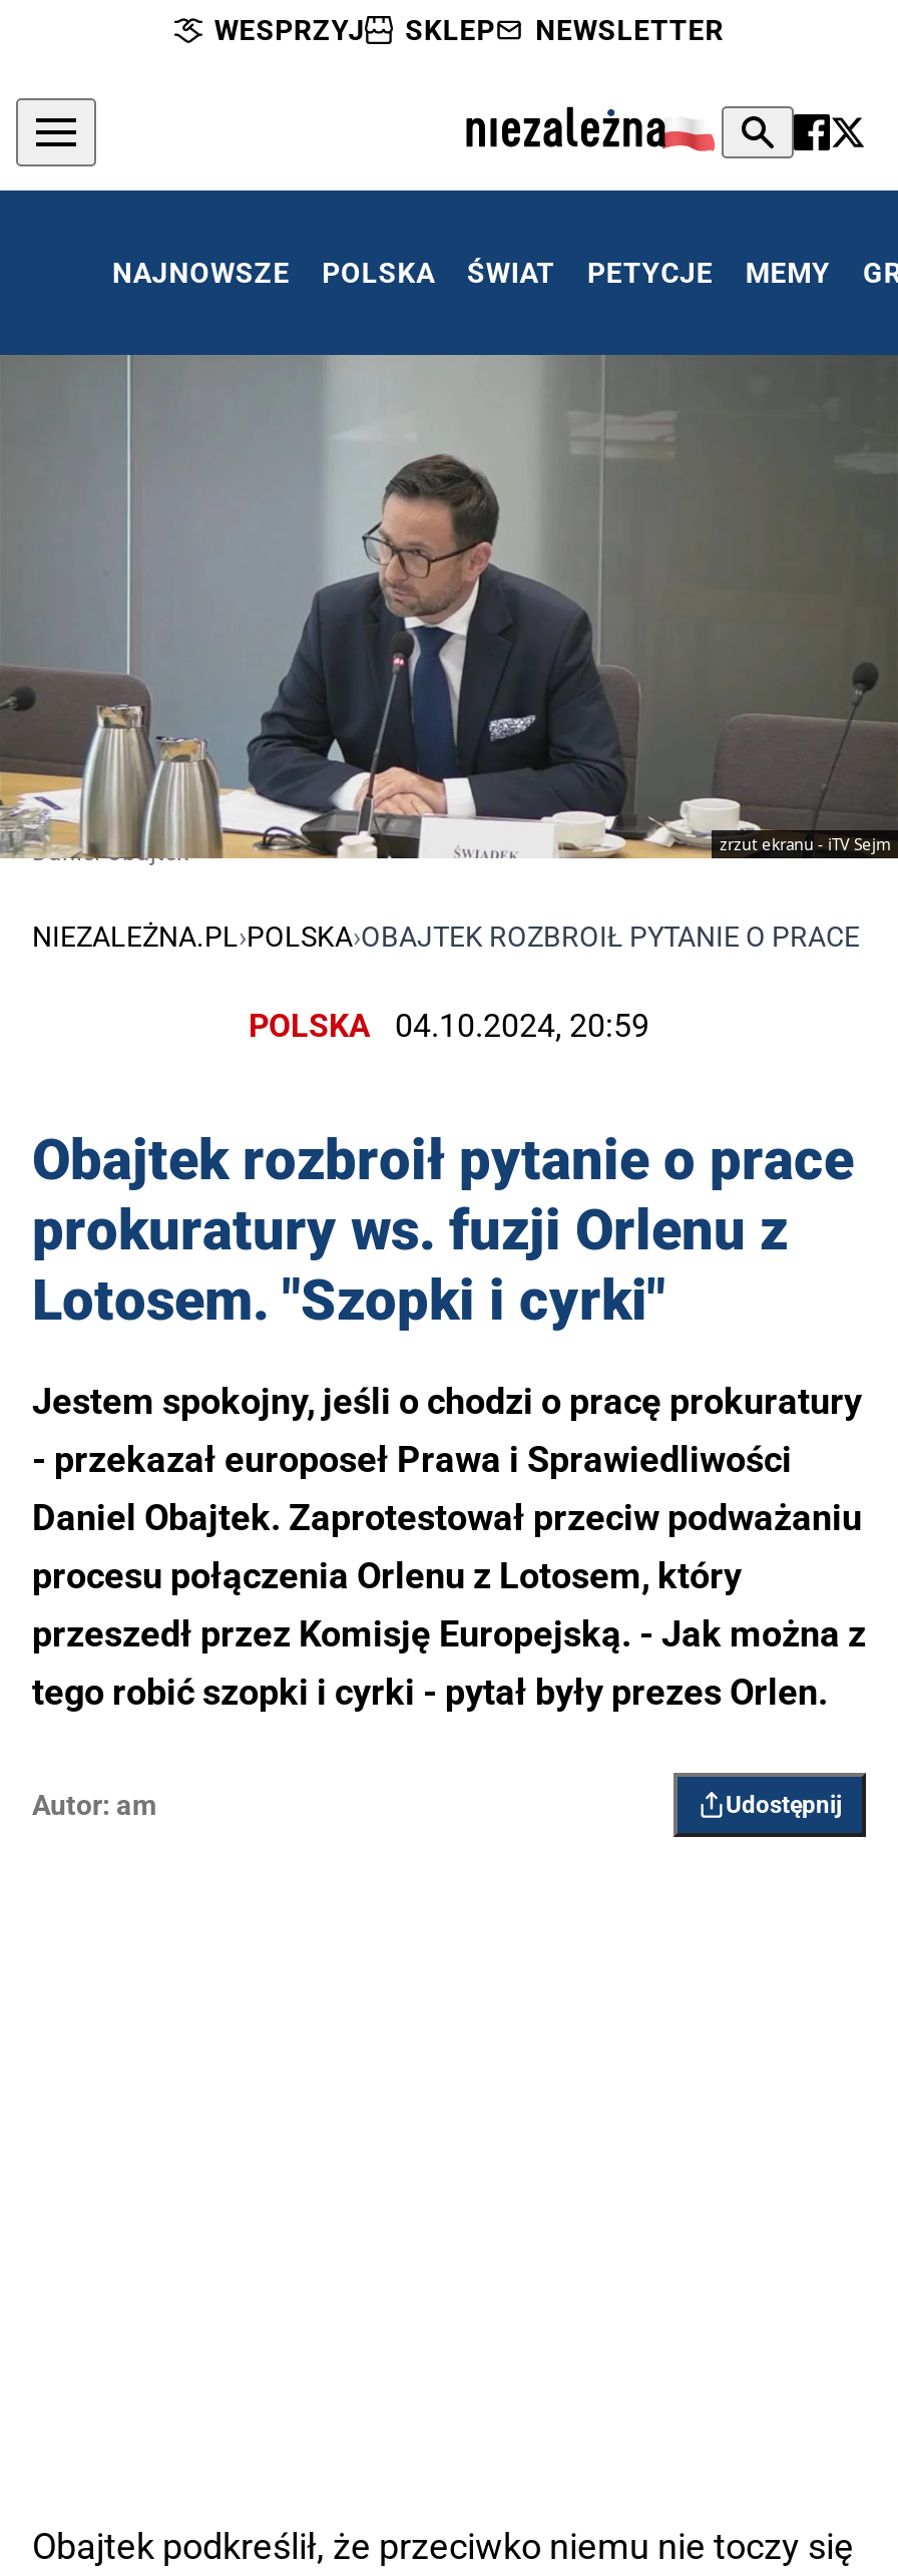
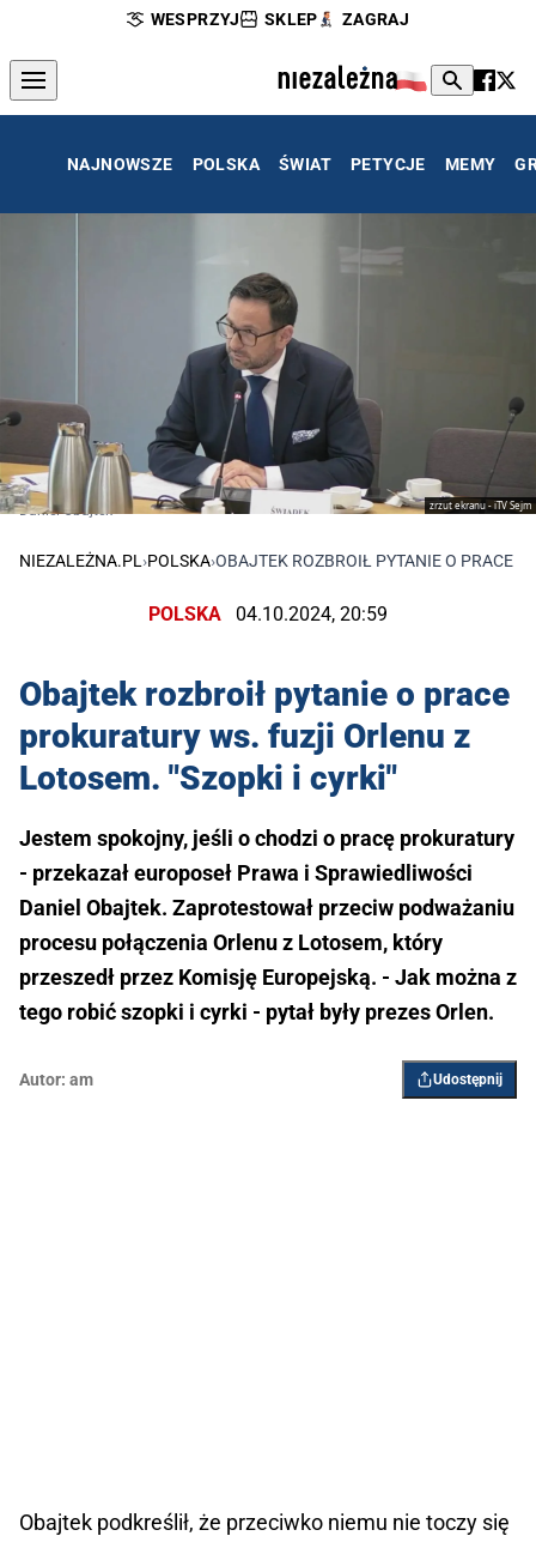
[535,14,724,46] NEWSLETTER -> [342,10,410,29] ZAGRAJ

